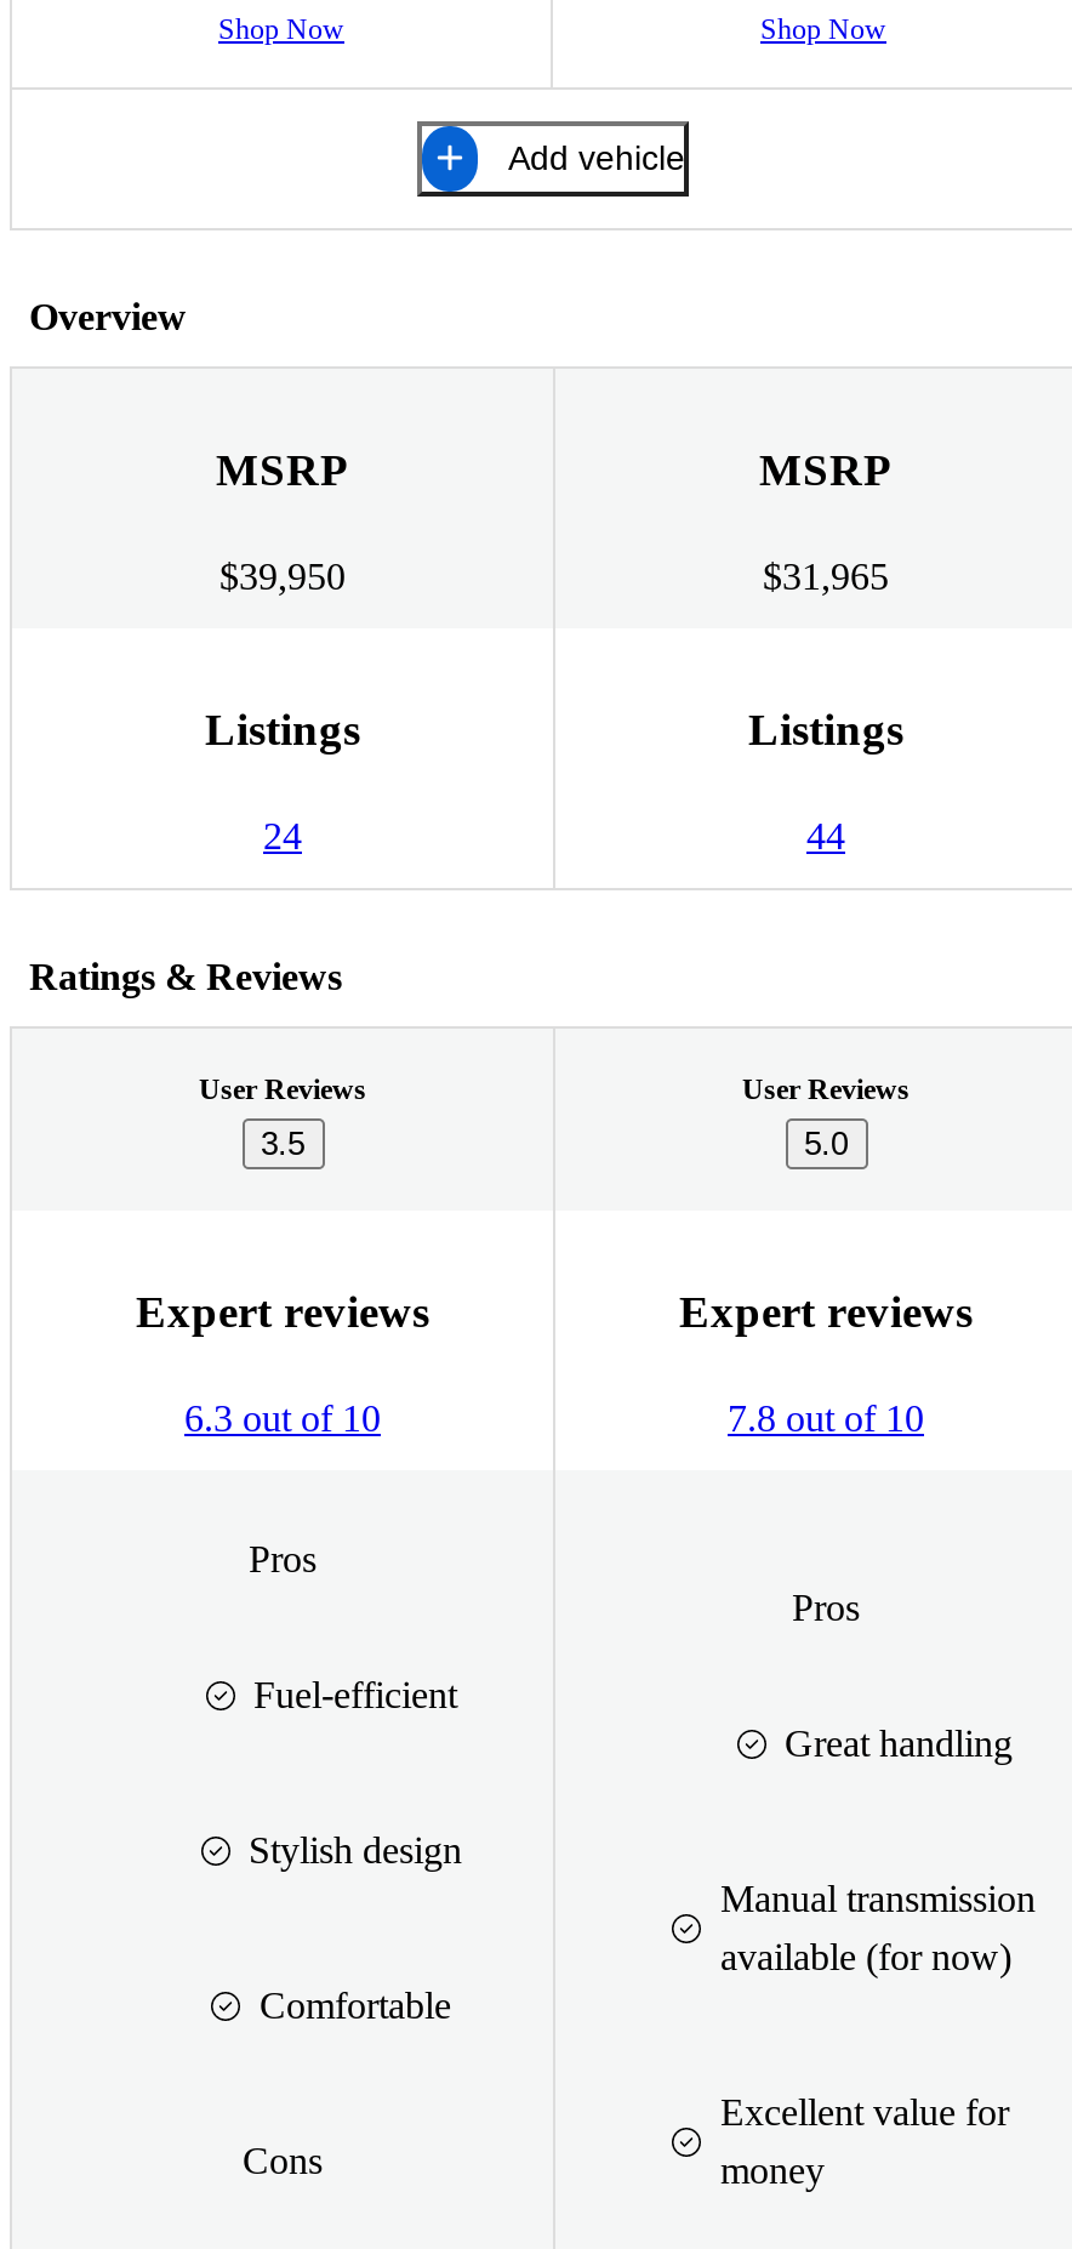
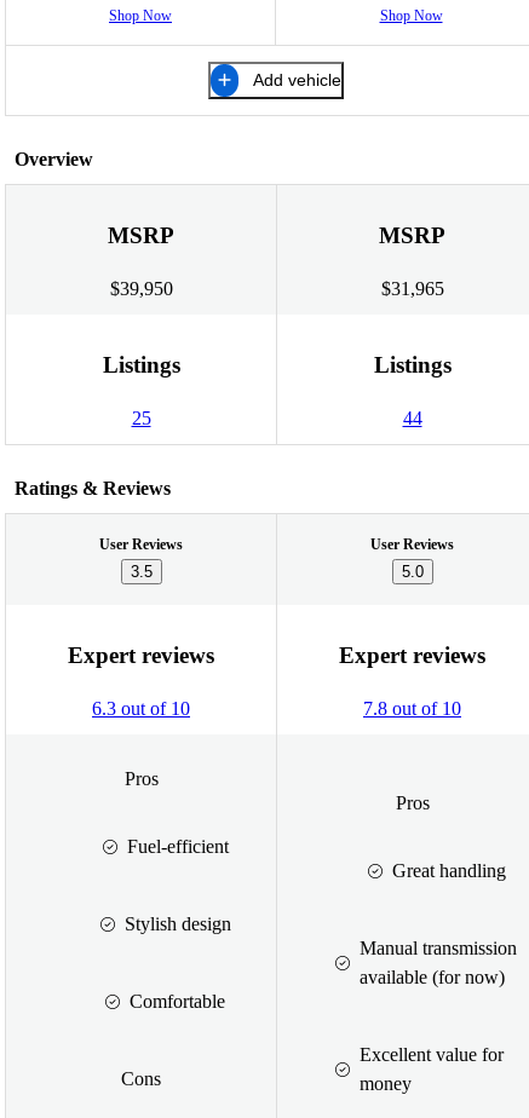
[263,816,302,857] 24 -> [131,408,151,429] 25

